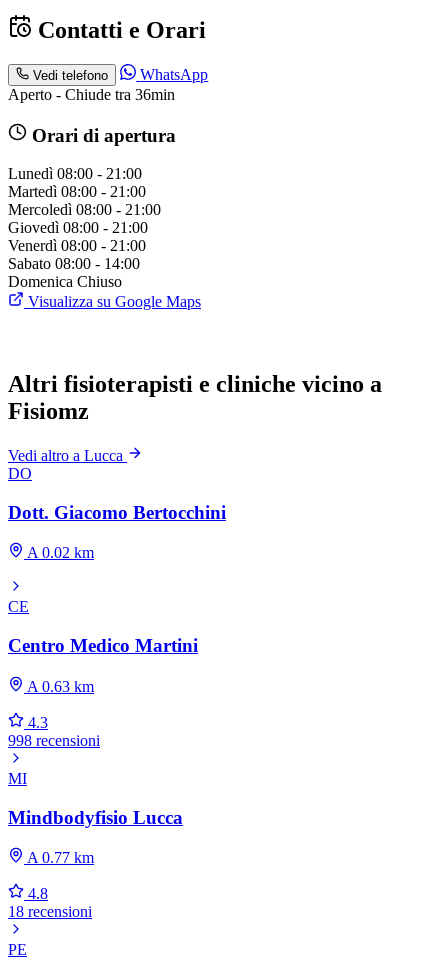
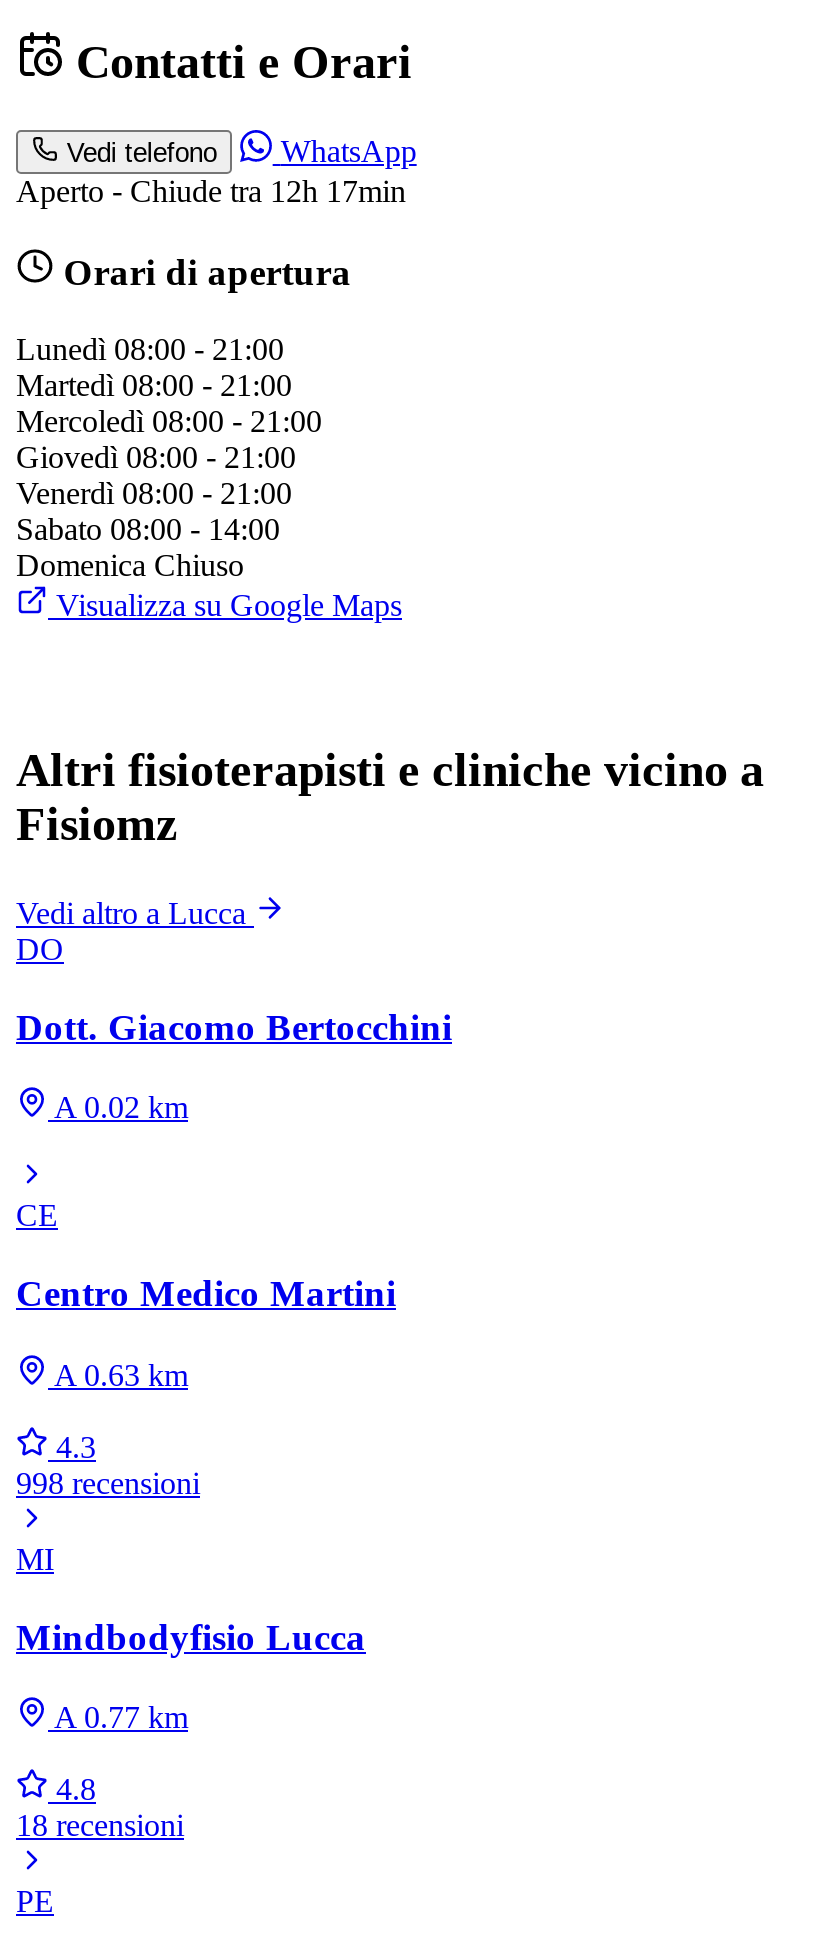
[8,86,175,103] Aperto - Chiude tra 36min -> [16,174,406,208] Aperto - Chiude tra 12h 17min

